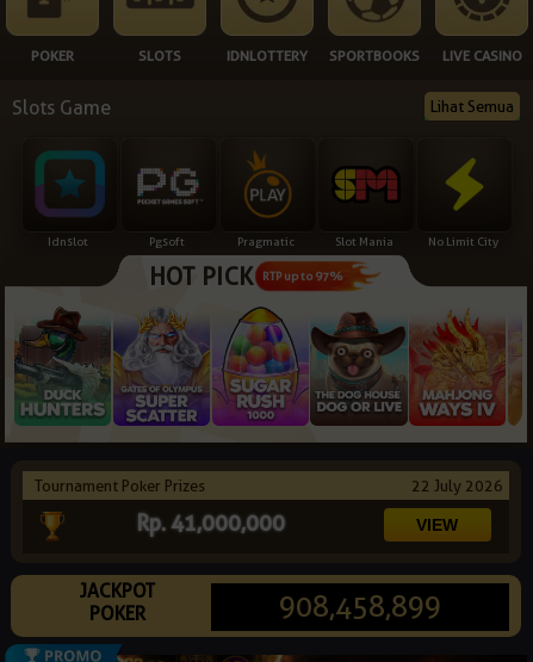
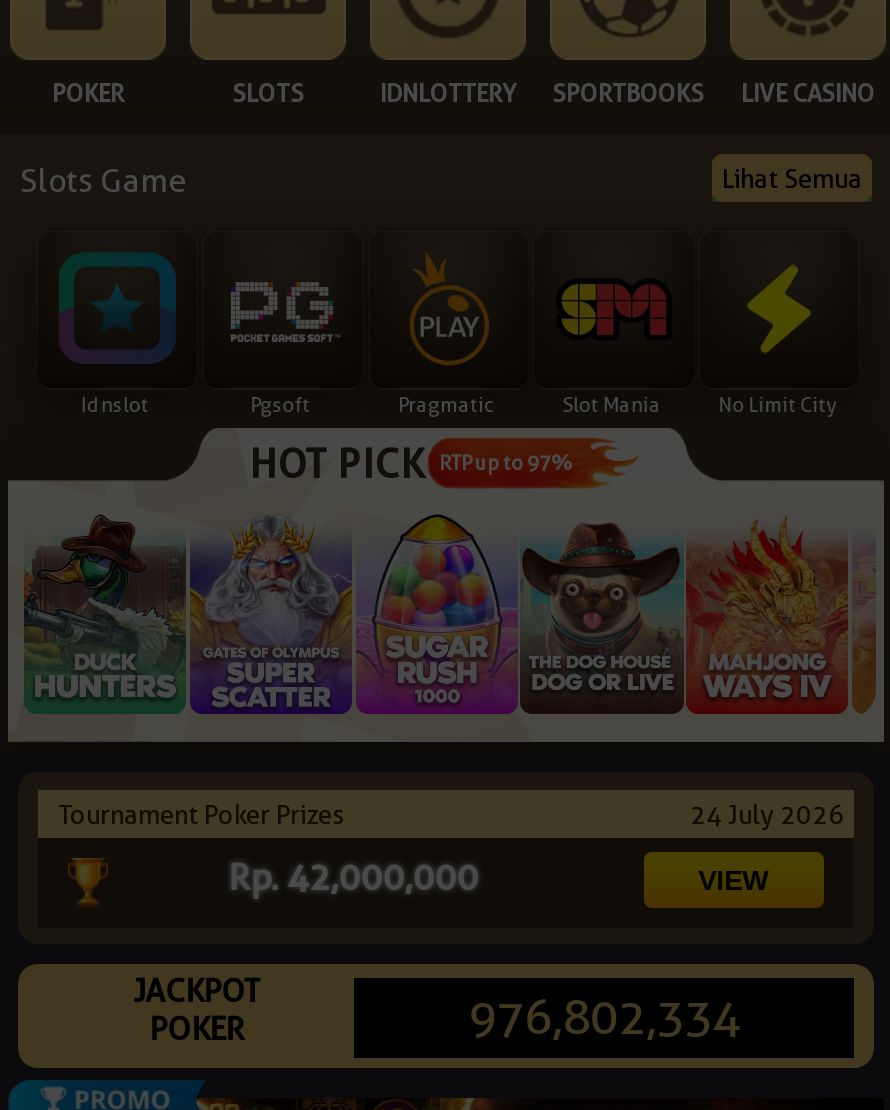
[411,476,503,495] 22 July 2026 -> [690,798,844,830] 24 July 2026
[136,511,285,536] Rp. 41,000,000 -> [228,856,478,898] Rp. 42,000,000
[279,589,441,624] 908,458,899 -> [468,988,740,1046] 976,802,334

